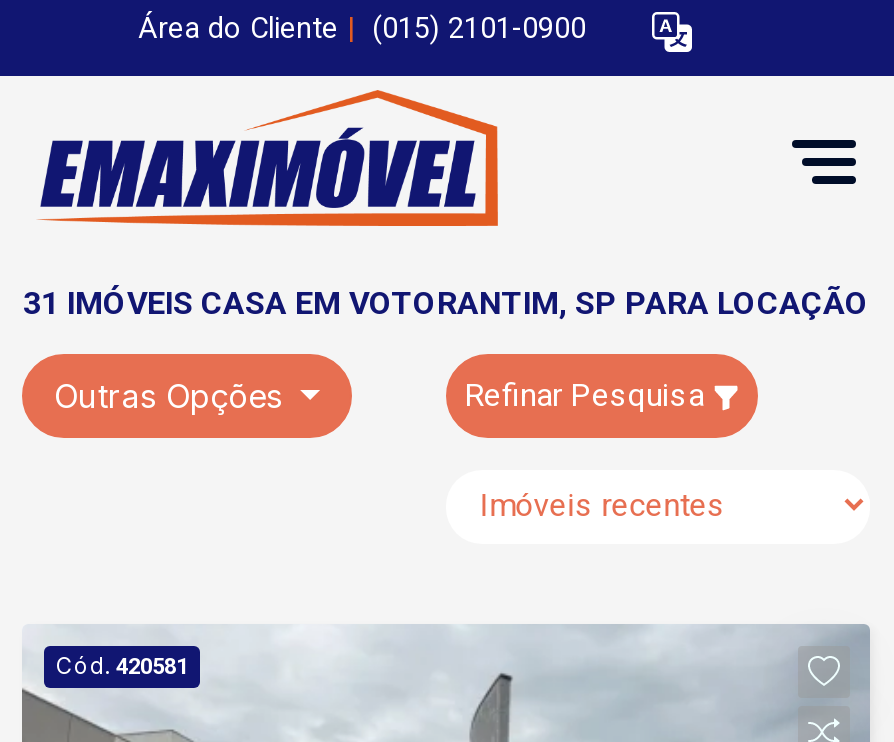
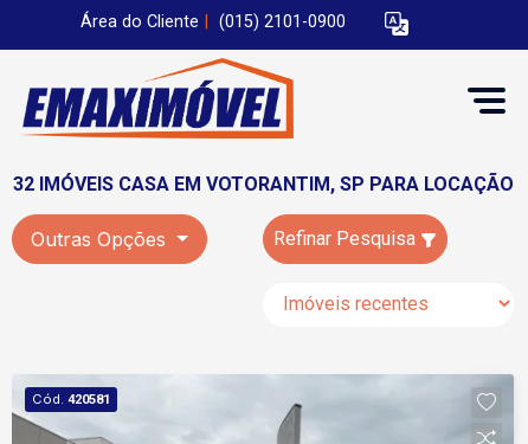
[23,284,869,322] 31 IMÓVEIS CASA EM VOTORANTIM, SP PARA LOCAÇÃO -> [12,173,513,195] 32 IMÓVEIS CASA EM VOTORANTIM, SP PARA LOCAÇÃO

